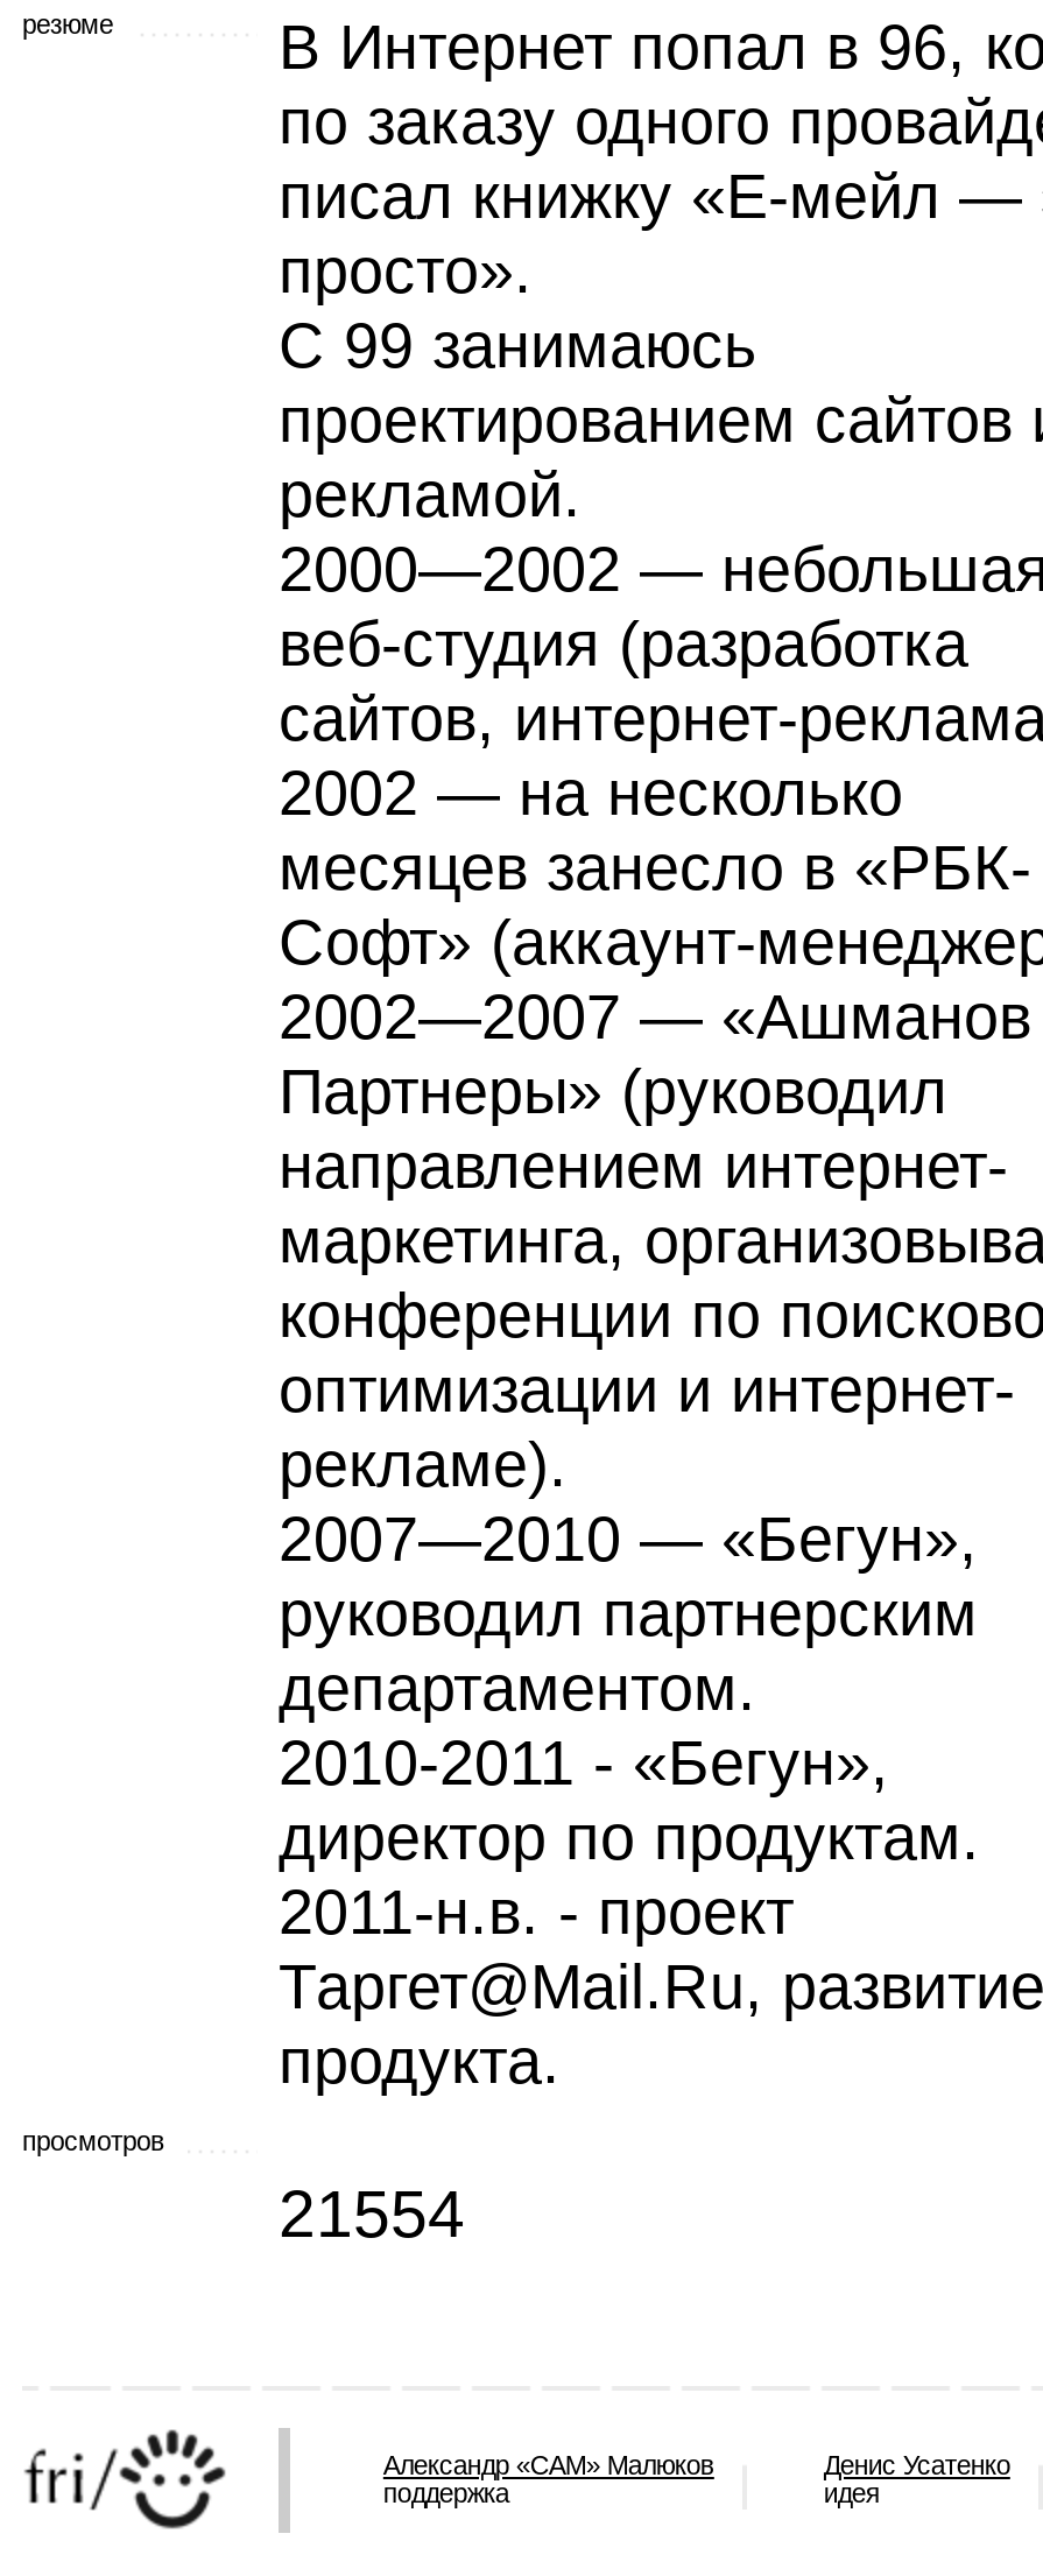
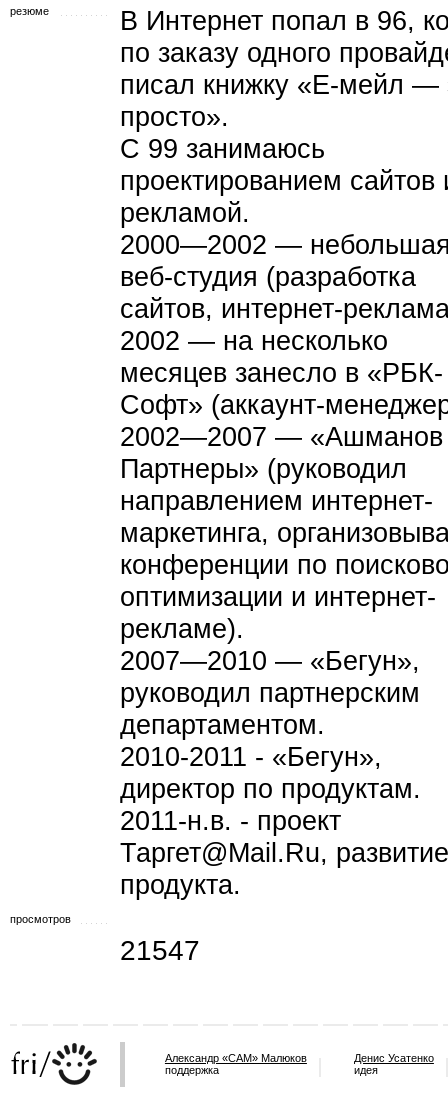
[279,2176,465,2251] 21554 -> [120,934,200,966] 21547

